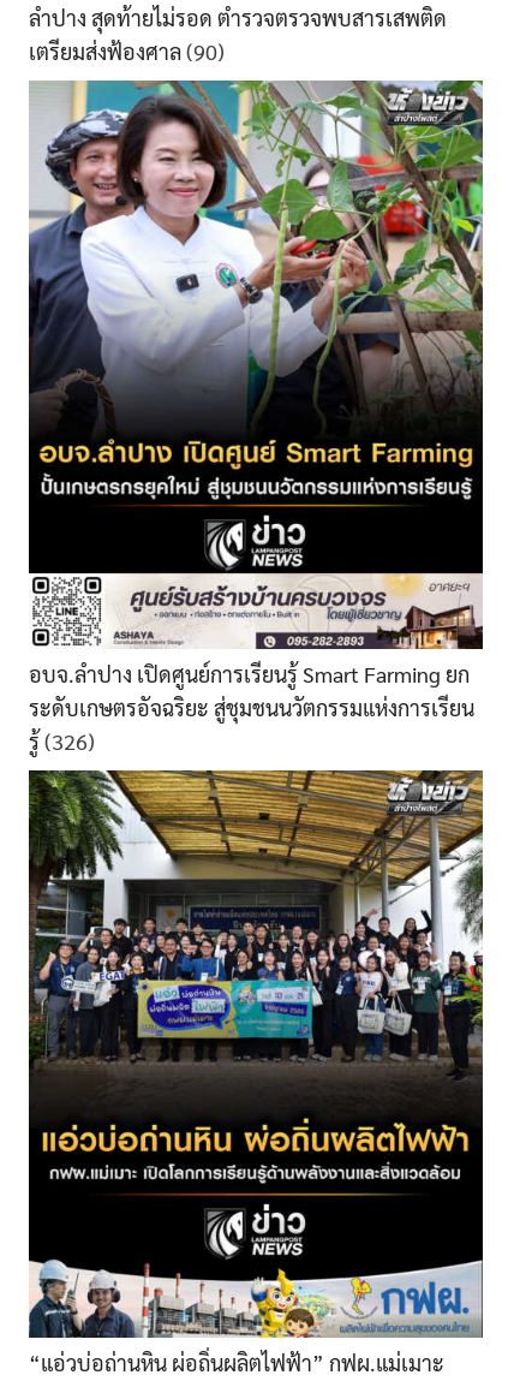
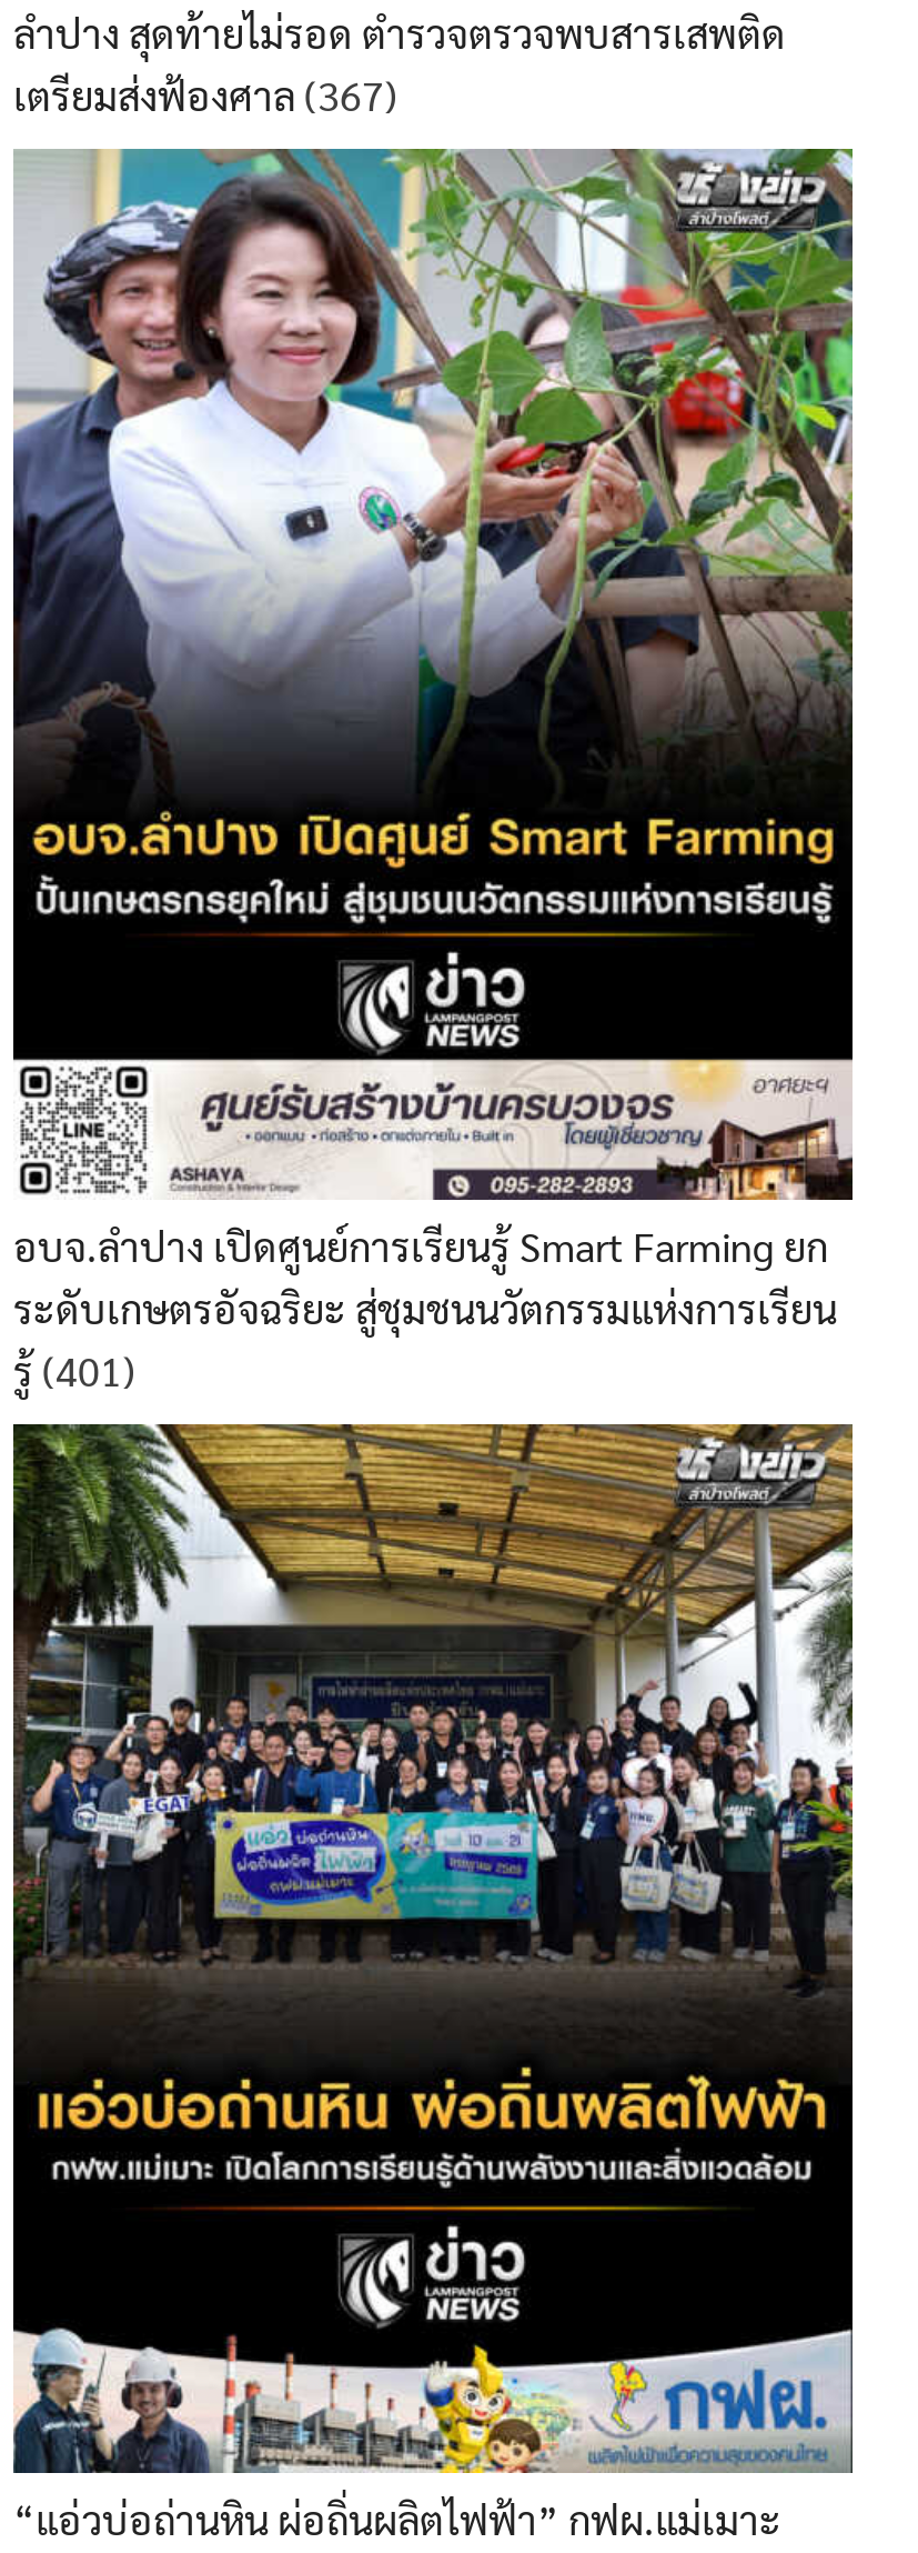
[29,37,225,65] เตรียมส่งฟ้องศาล (90) -> [13,69,397,120] เตรียมส่งฟ้องศาล (367)
[29,727,95,754] รู้ (326) -> [13,1343,135,1394] รู้ (401)

